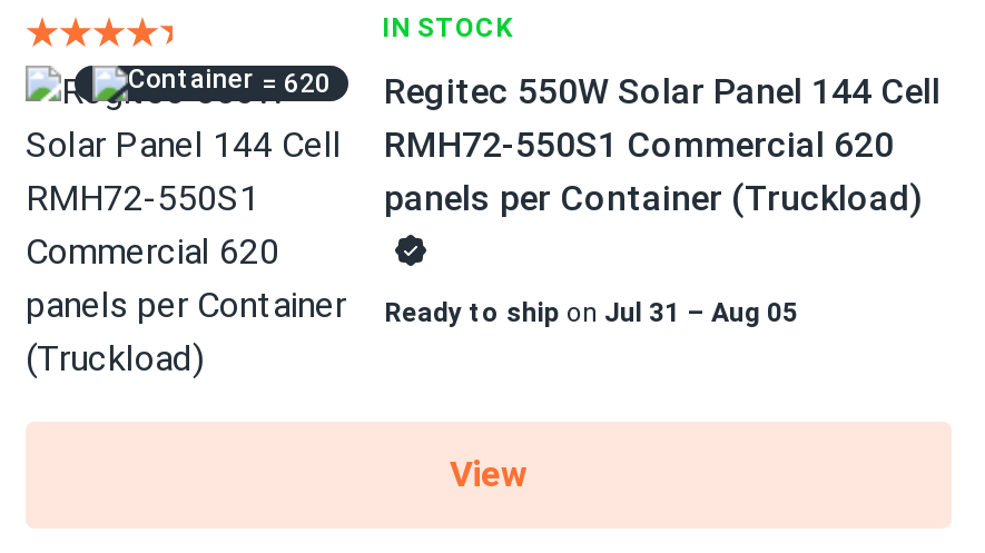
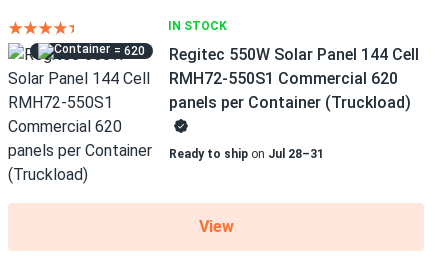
[384,297,798,328] Ready to ship on Jul 31 – Aug 05 -> [169,147,324,161] Ready to ship on Jul 28–31

